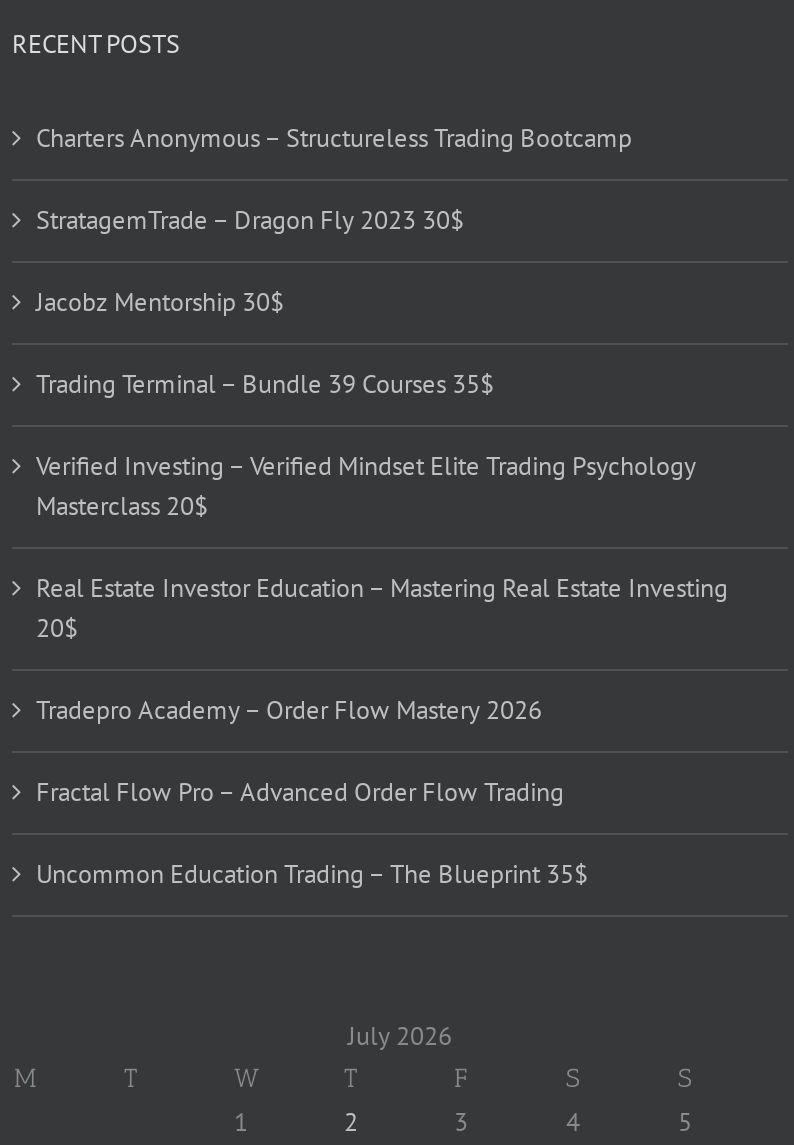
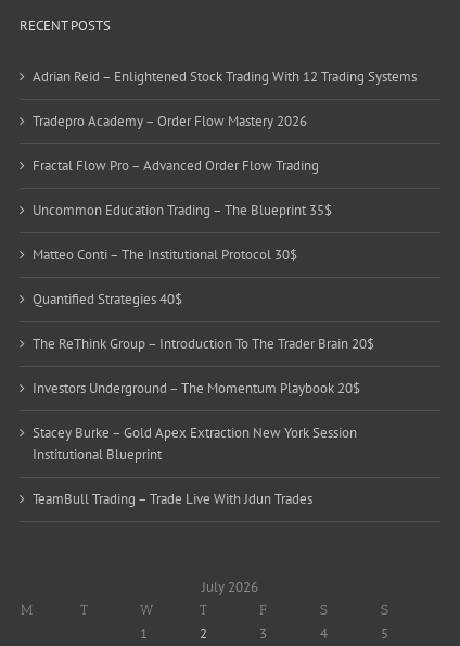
[36,121,728,645] Charters Anonymous – Structureless Trading Bootcamp | StratagemTrade – Dragon Fly 2023 30$ | Jacobz Mentorship 30$ | Trading Terminal – Bundle 39 Courses 35$ | Verified Investing – Verified Mindset Elite Trading Psychology | Masterclass 20$ | Real Estate Investor Education – Mastering Real Estate Investing | 20$ -> [33,67,417,86] Adrian Reid – Enlightened Stock Trading With 12 Trading Systems
moved [36,693,588,891] -> [33,112,332,219]: Tradepro Academy – Order Flow Mastery 2026 | Fractal Flow Pro – Advanced Order Flow Trading | Uncommon Education Trading – The Blueprint 35$
none -> [33,245,374,508] Matteo Conti – The Institutional Protocol 30$ | Quantified Strategies 40$ | The ReThink Group – Introduction To The Trader Brain 20$ | Investors Underground – The Momentum Playbook 20$ | Stacey Burke – Gold Apex Extraction New York Session | Institutional Blueprint | TeamBull Trading – Trade Live With Jdun Trades

